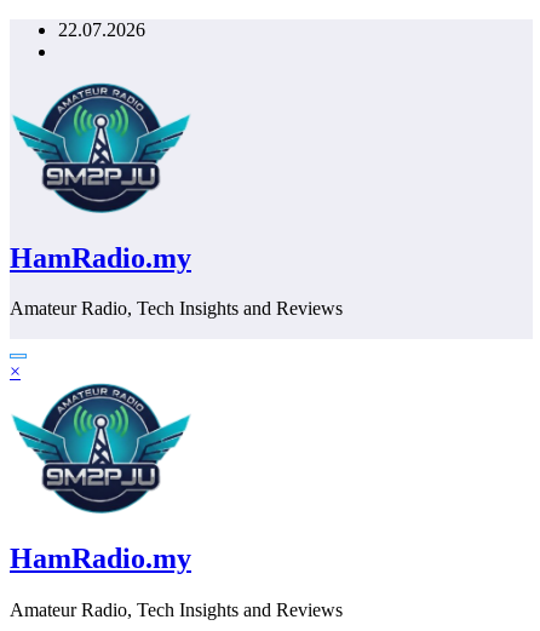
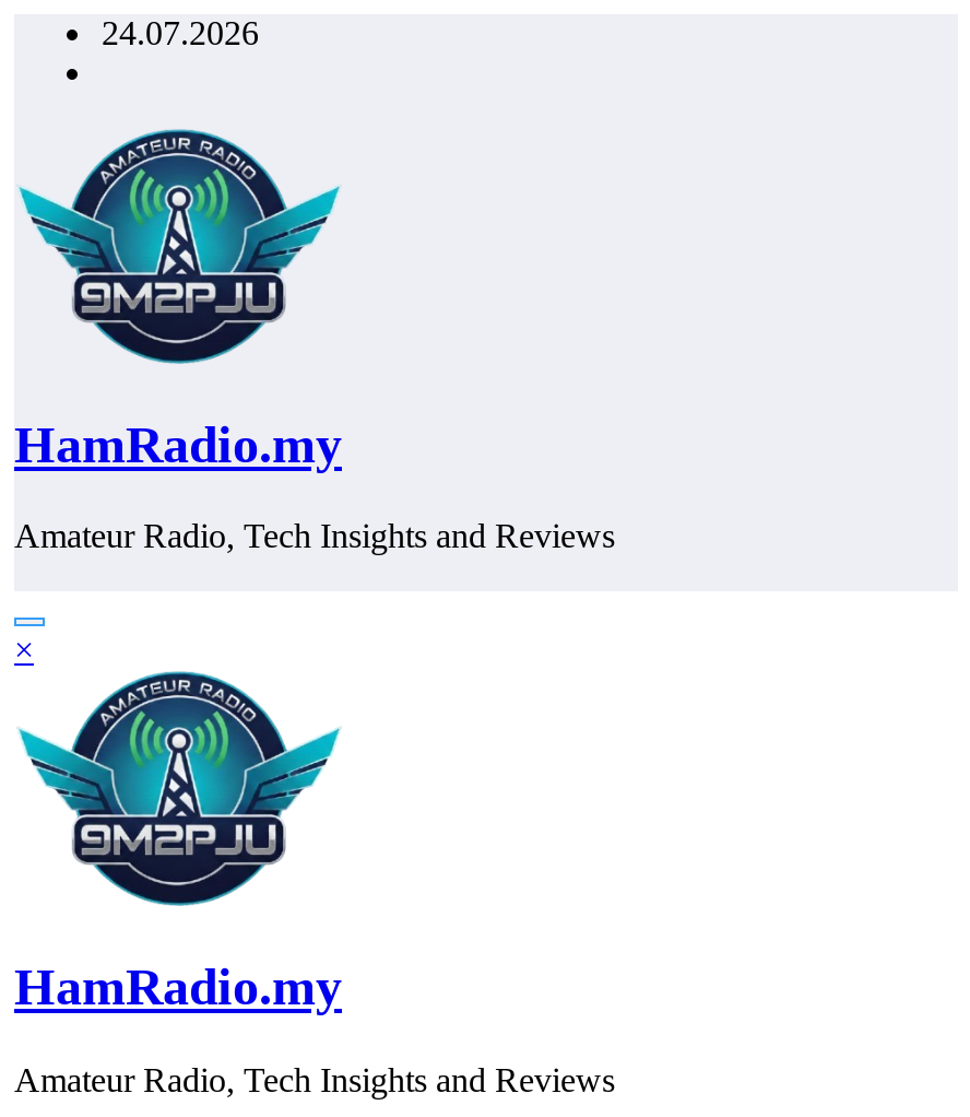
[58,19,145,40] 22.07.2026 -> [102,14,259,51] 24.07.2026

